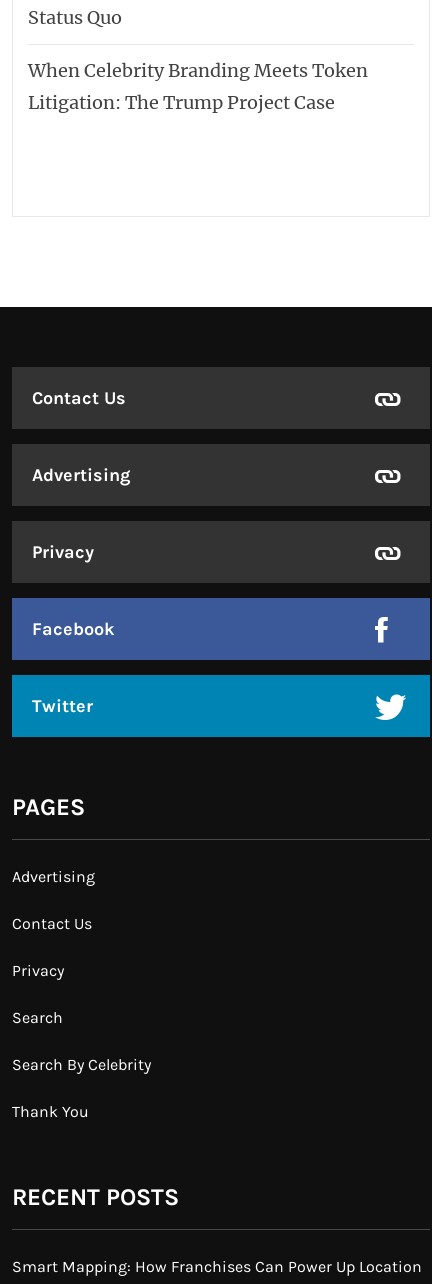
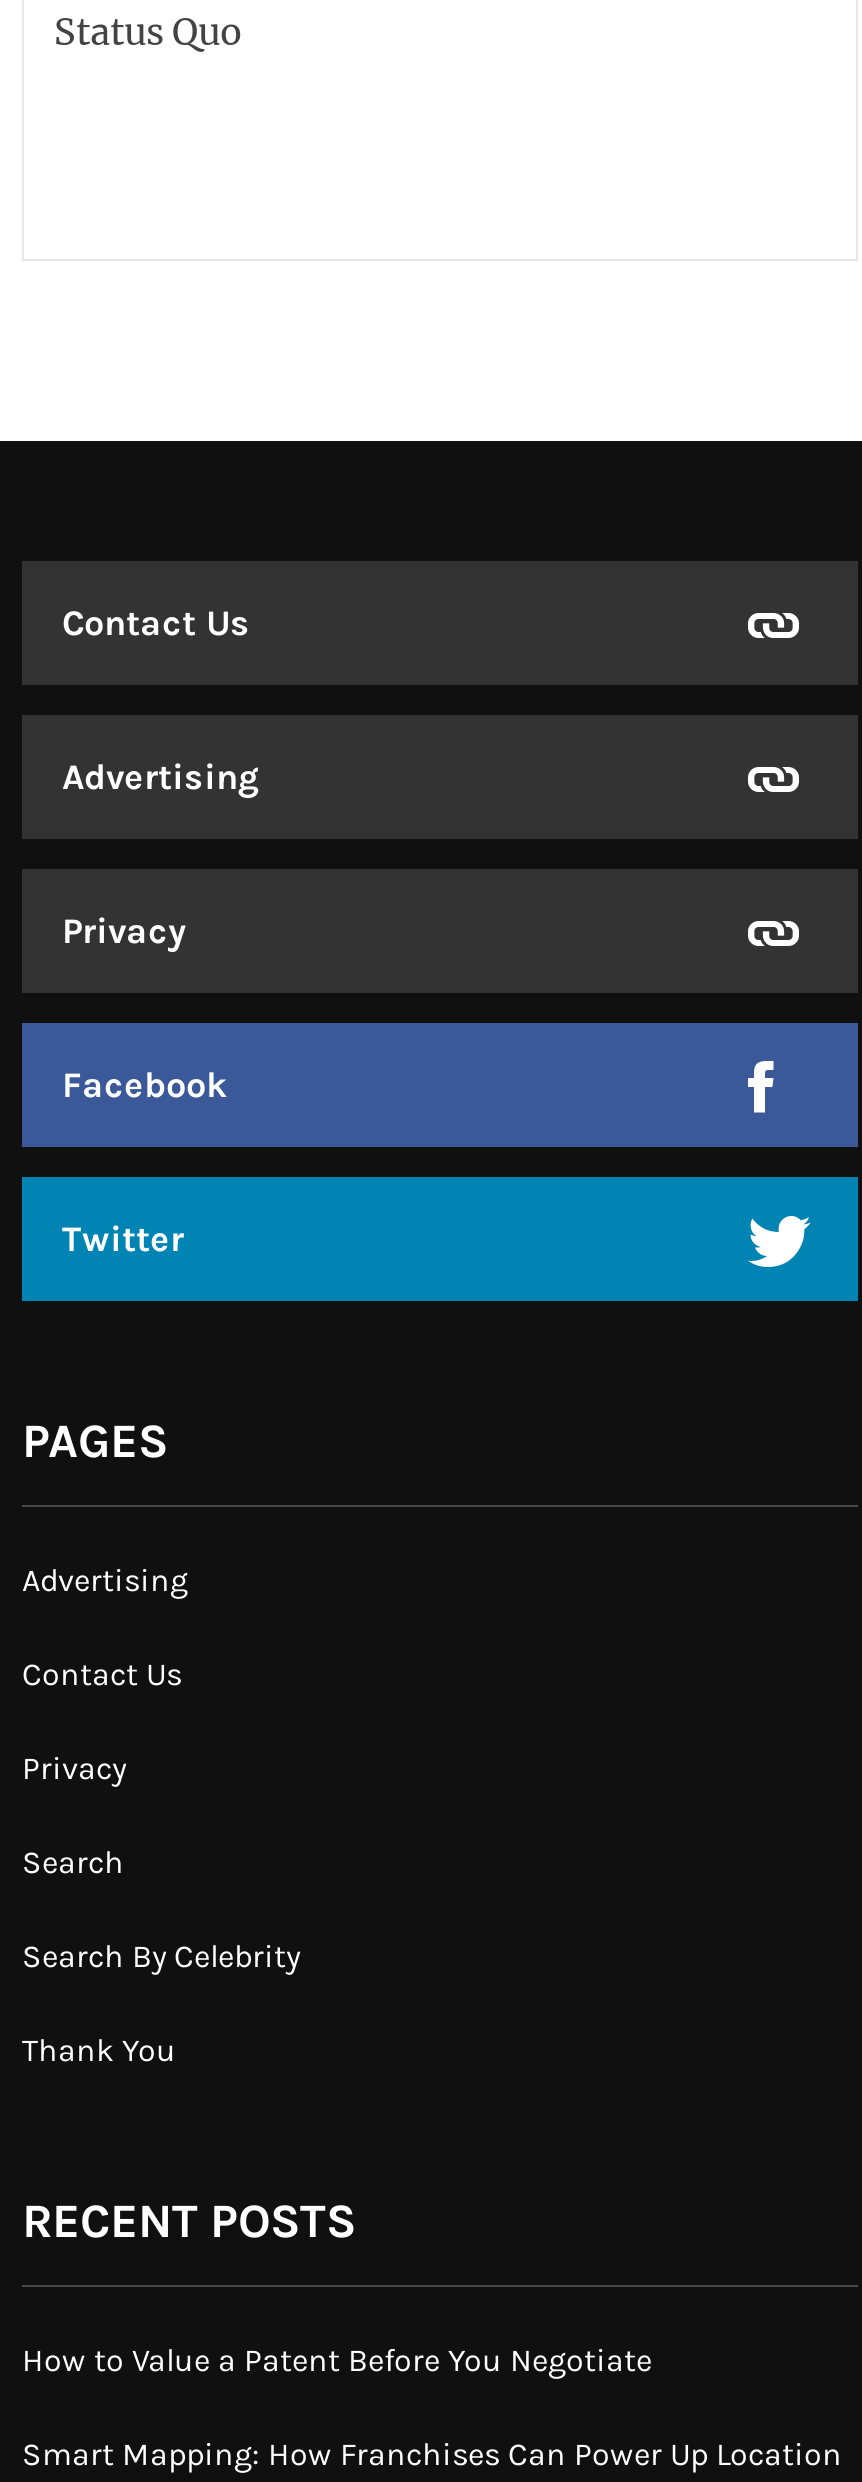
[28,59,368,114] When Celebrity Branding Meets Token | Litigation: The Trump Project Case -> none
moved [12,387,179,1211] -> [22,601,356,2249]: Contact Us | Advertising | Privacy | ... | Thank You | RECENT POSTS
none -> [22,2341,652,2379] How to Value a Patent Before You Negotiate

